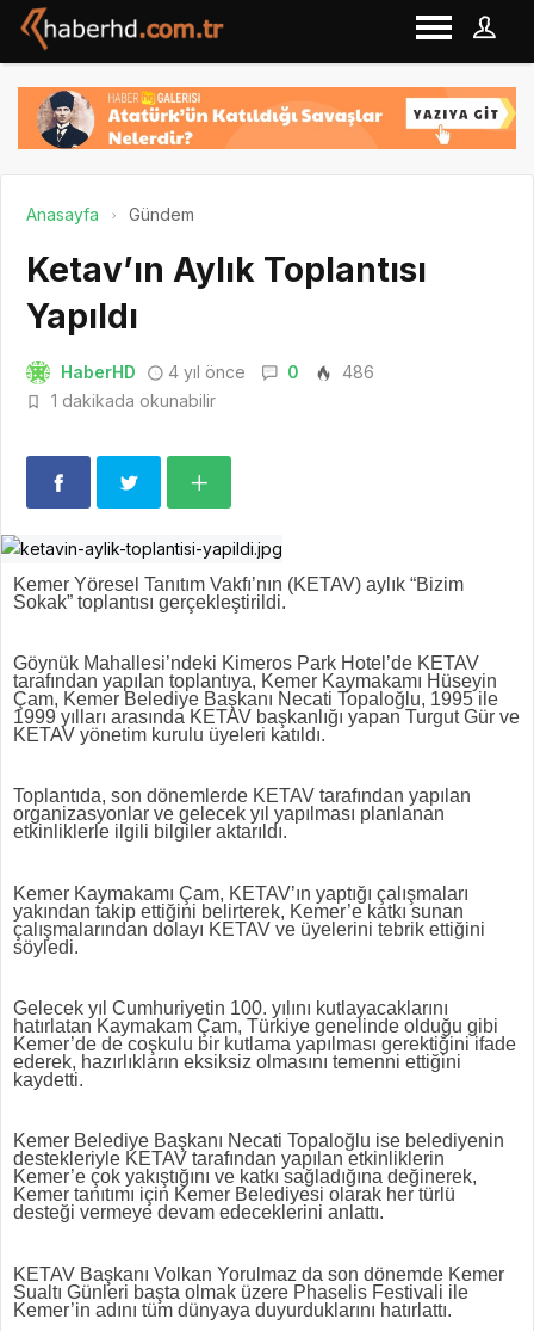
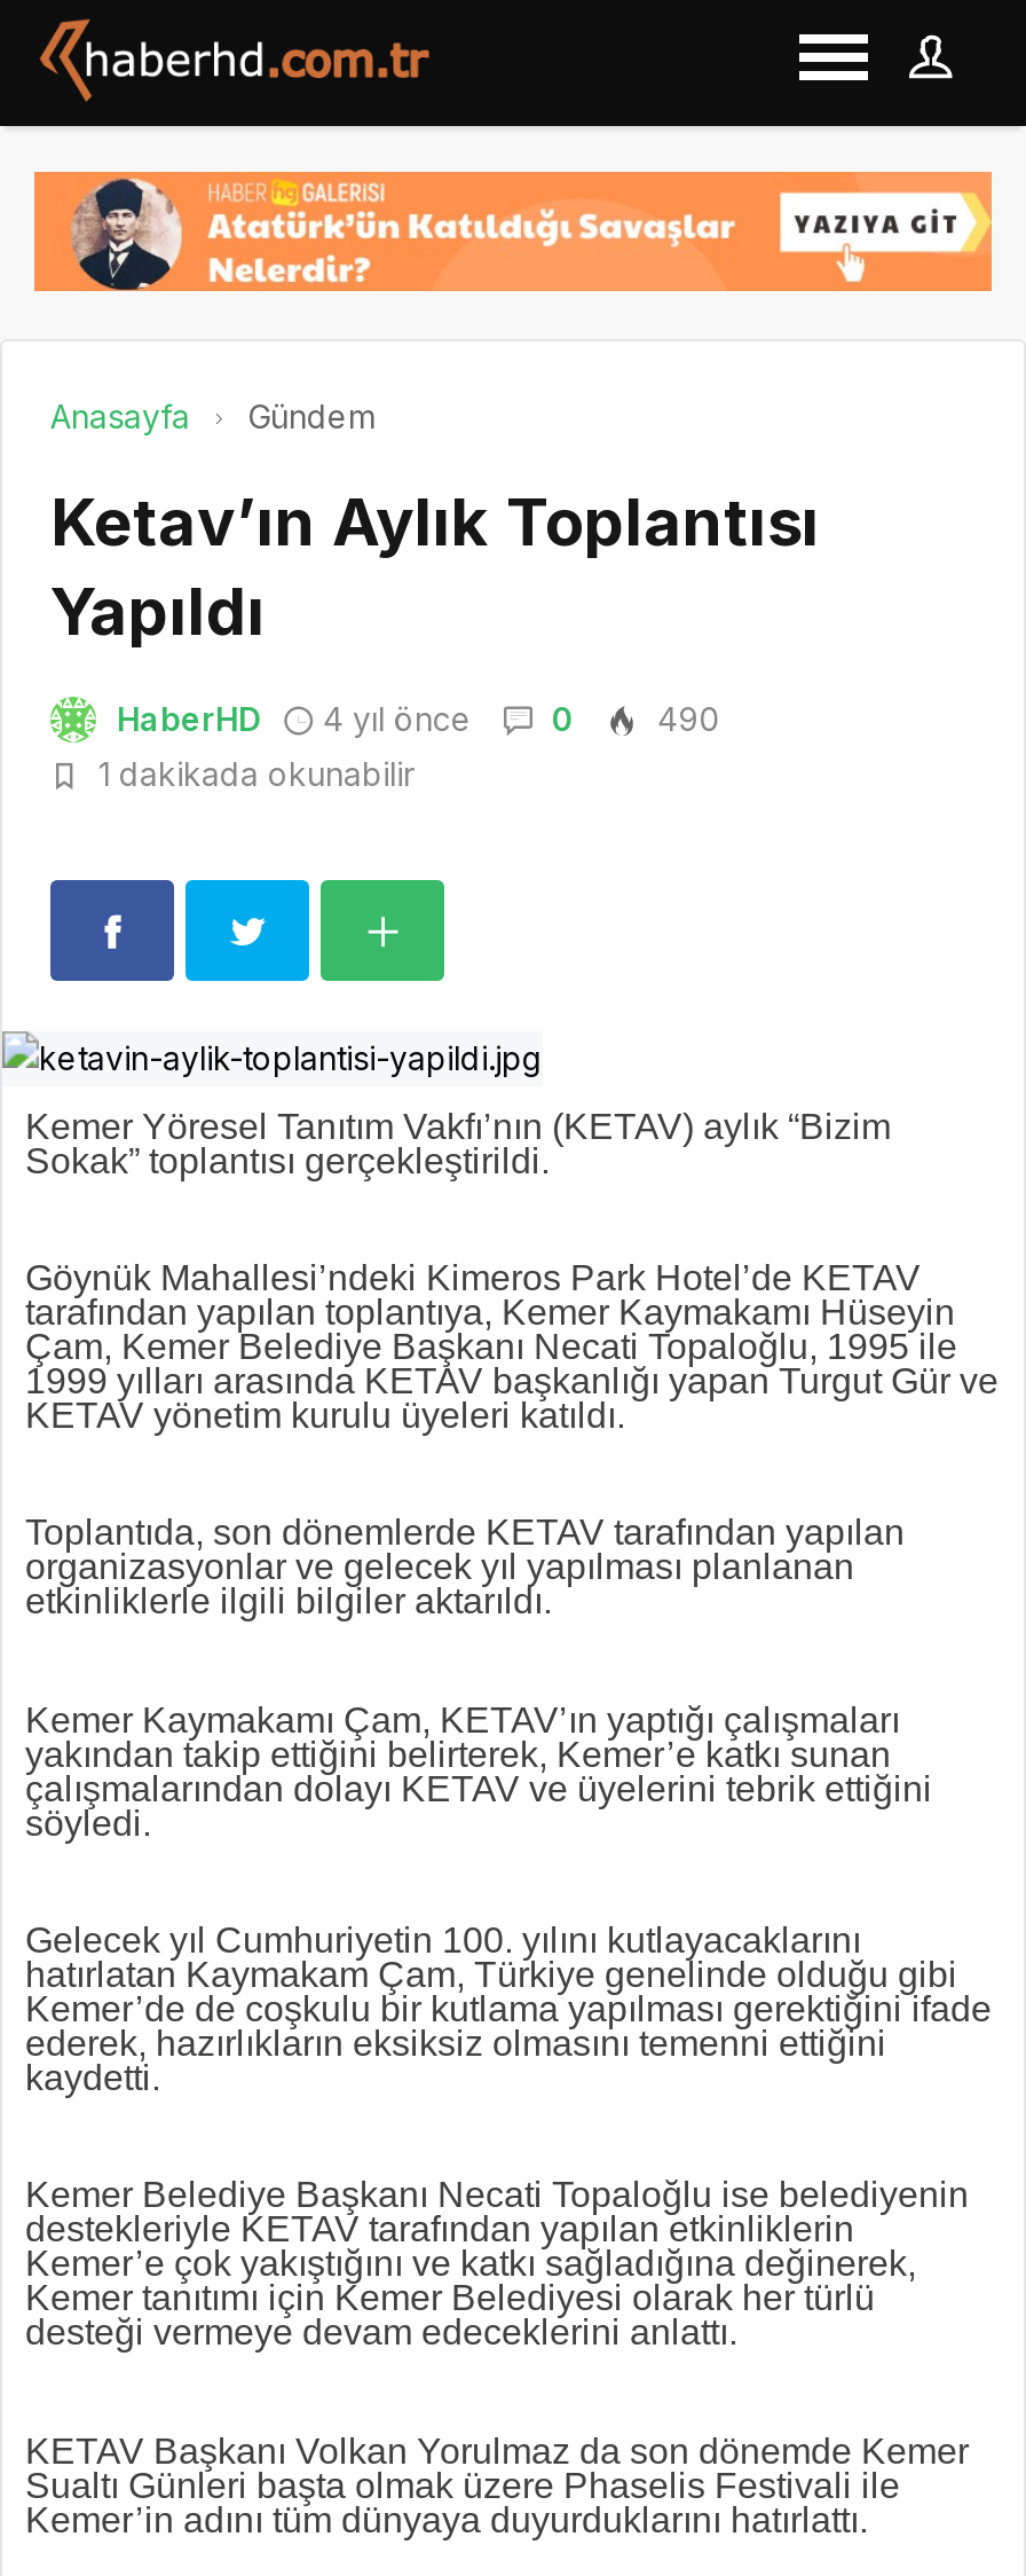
[287,361,374,382] 0 486 -> [552,698,719,737] 0 490

